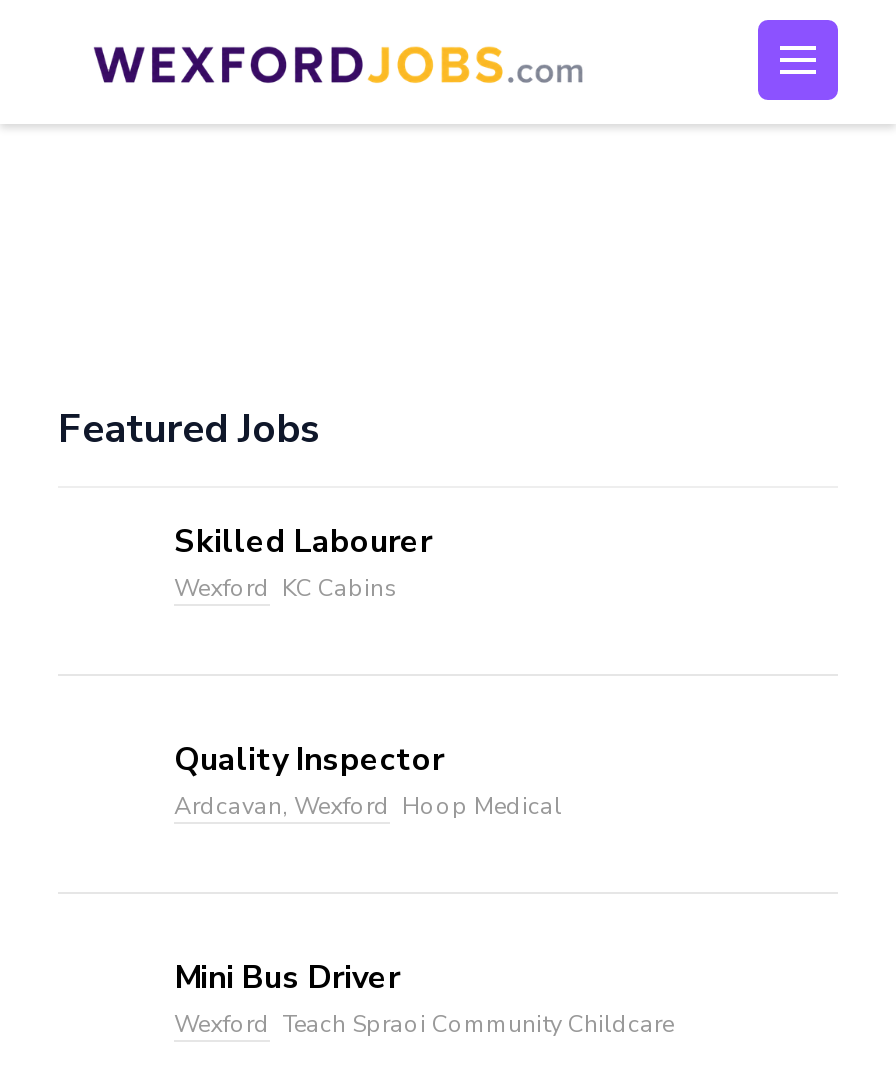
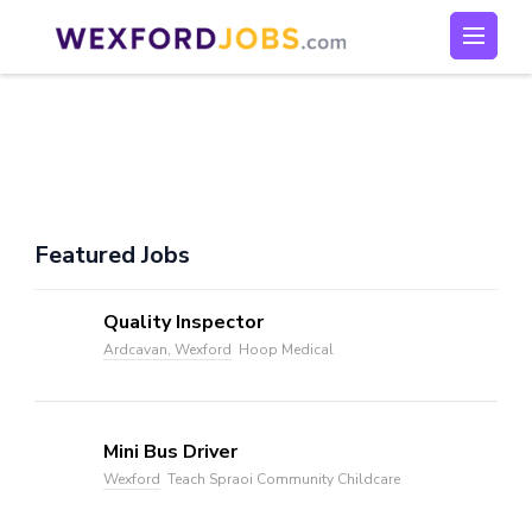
[174,520,432,604] Skilled Labourer | Wexford KC Cabins -> none

